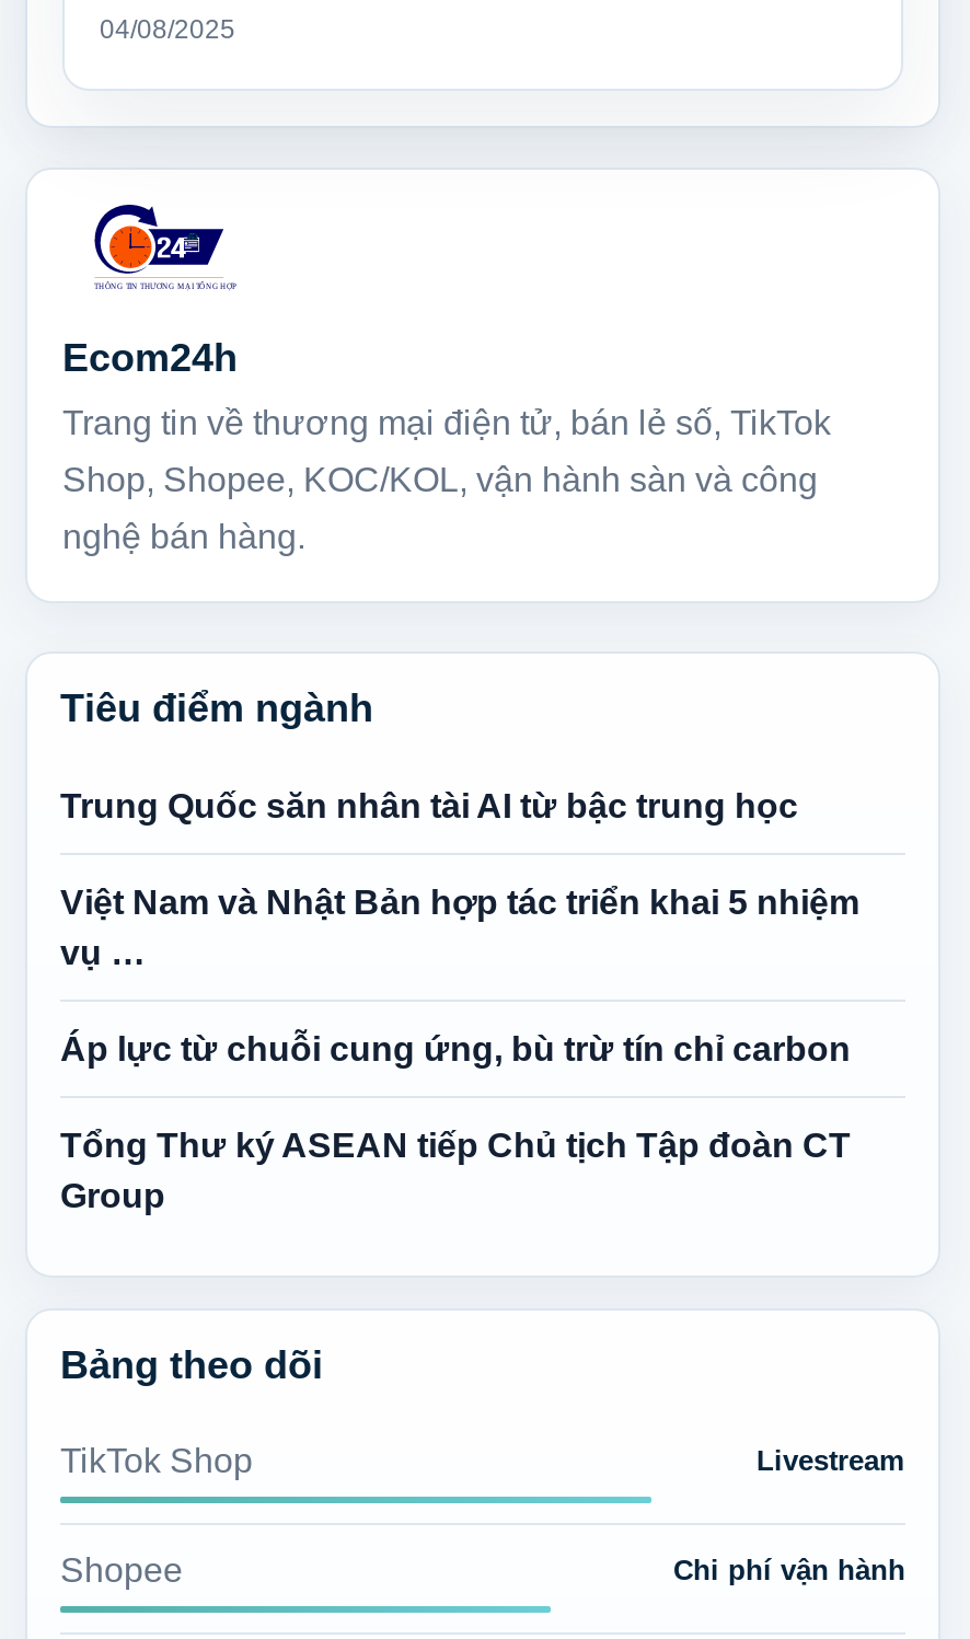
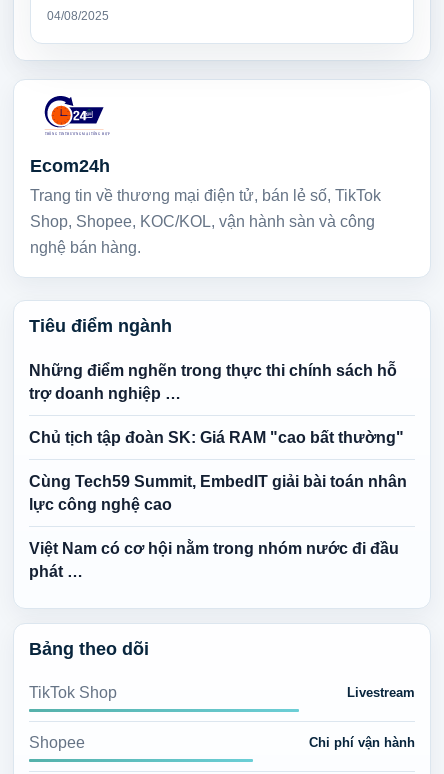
[60,786,798,824] Trung Quốc săn nhân tài AI từ bậc trung học -> [29,362,397,402] Những điểm nghẽn trong thực thi chính sách hỗ | trợ doanh nghiệp …
[60,883,859,970] Việt Nam và Nhật Bản hợp tác triển khai 5 nhiệm | vụ … -> [29,429,404,446] Chủ tịch tập đoàn SK: Giá RAM "cao bất thường"
[60,1029,851,1067] Áp lực từ chuỗi cung ứng, bù trừ tín chỉ carbon -> [29,473,407,513] Cùng Tech59 Summit, EmbedIT giải bài toán nhân | lực công nghệ cao
[60,1126,851,1213] Tổng Thư ký ASEAN tiếp Chủ tịch Tập đoàn CT | Group -> [29,540,399,580] Việt Nam có cơ hội nằm trong nhóm nước đi đầu | phát …

